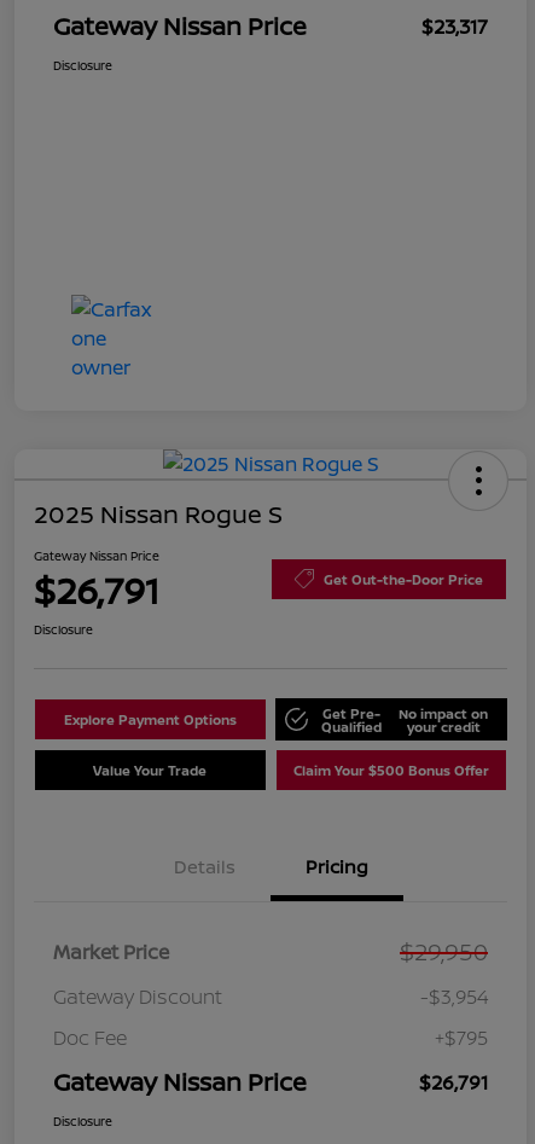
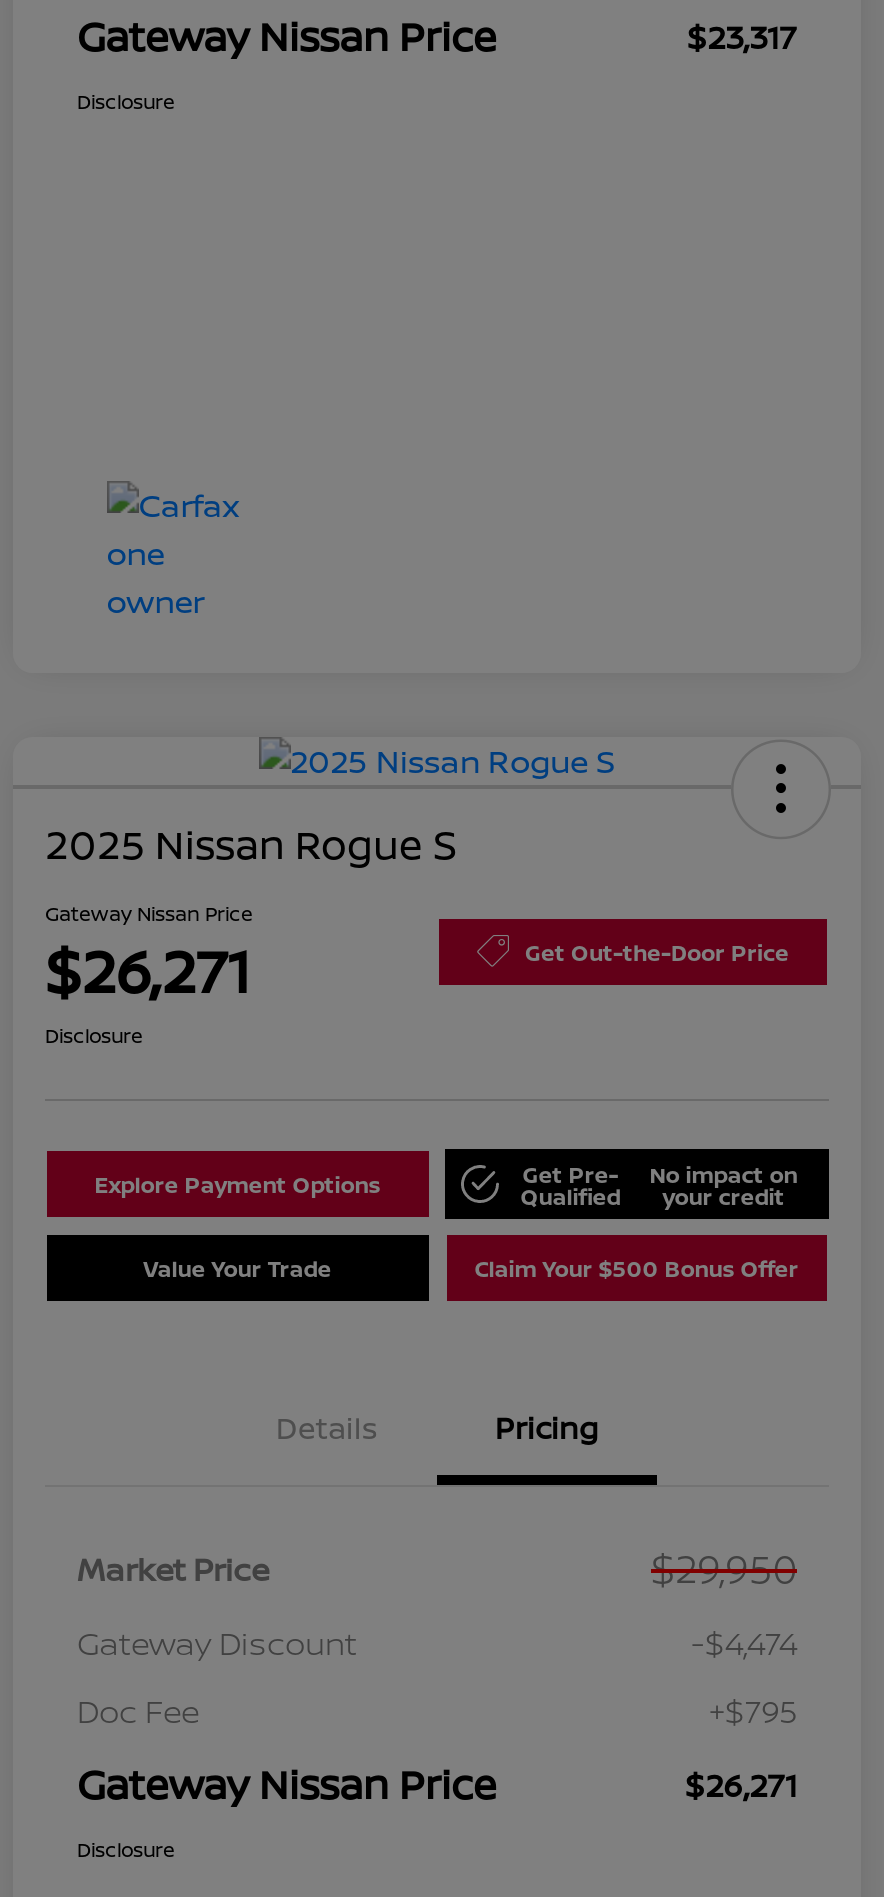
[34,566,159,615] $26,791 -> [45,929,251,1011] $26,271
[420,984,488,1010] -$3,954 -> [691,1621,797,1665] -$4,474
[419,1069,488,1096] $26,791 -> [685,1763,797,1807] $26,271

